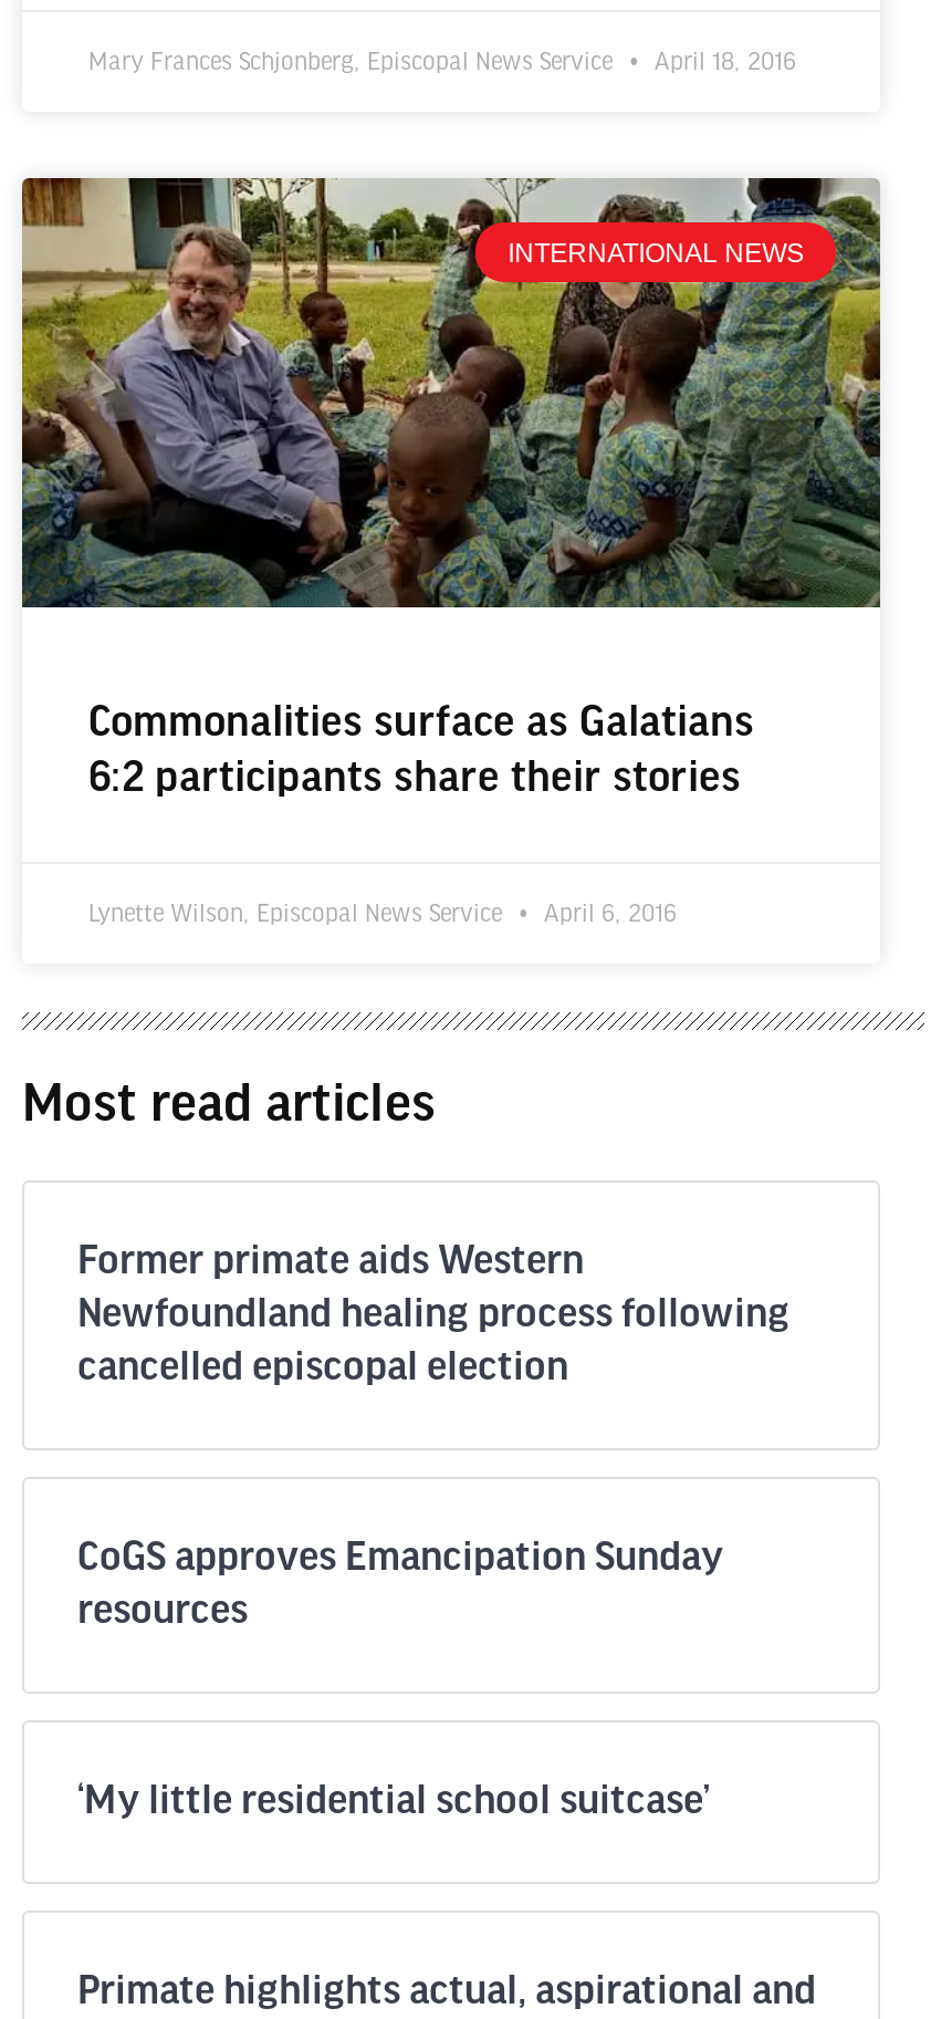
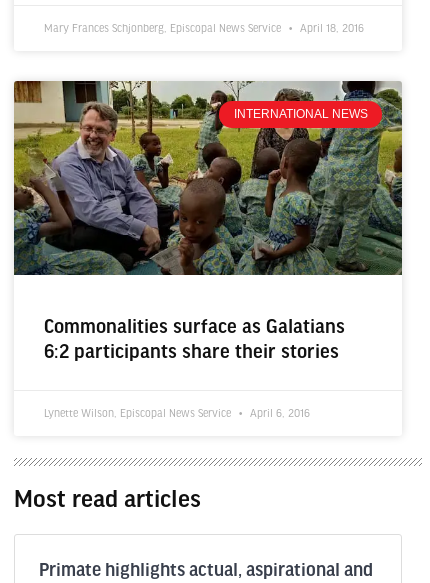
[77,1241,789,1391] Former primate aids Western | Newfoundland healing process following | cancelled episcopal election -> none
[77,1537,723,1635] CoGS approves Emancipation Sunday | resources -> none
[77,1781,710,1825] ‘My little residential school suitcase’ -> none

